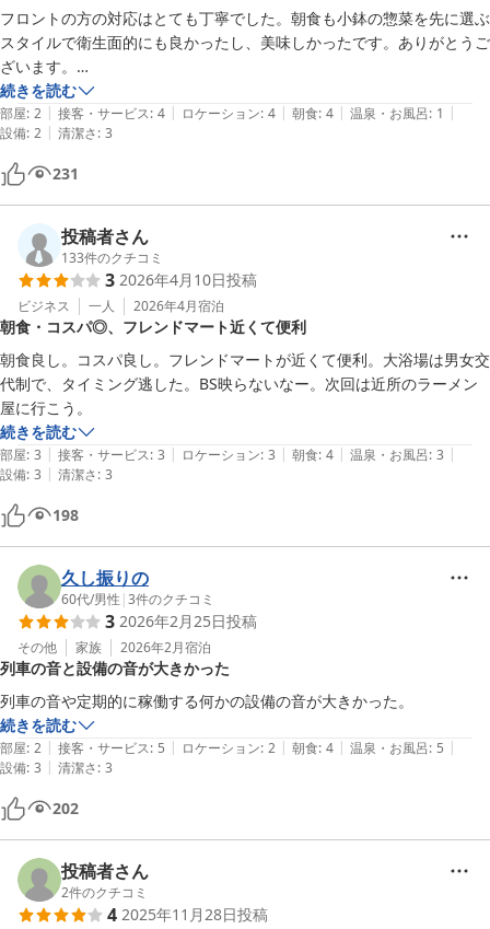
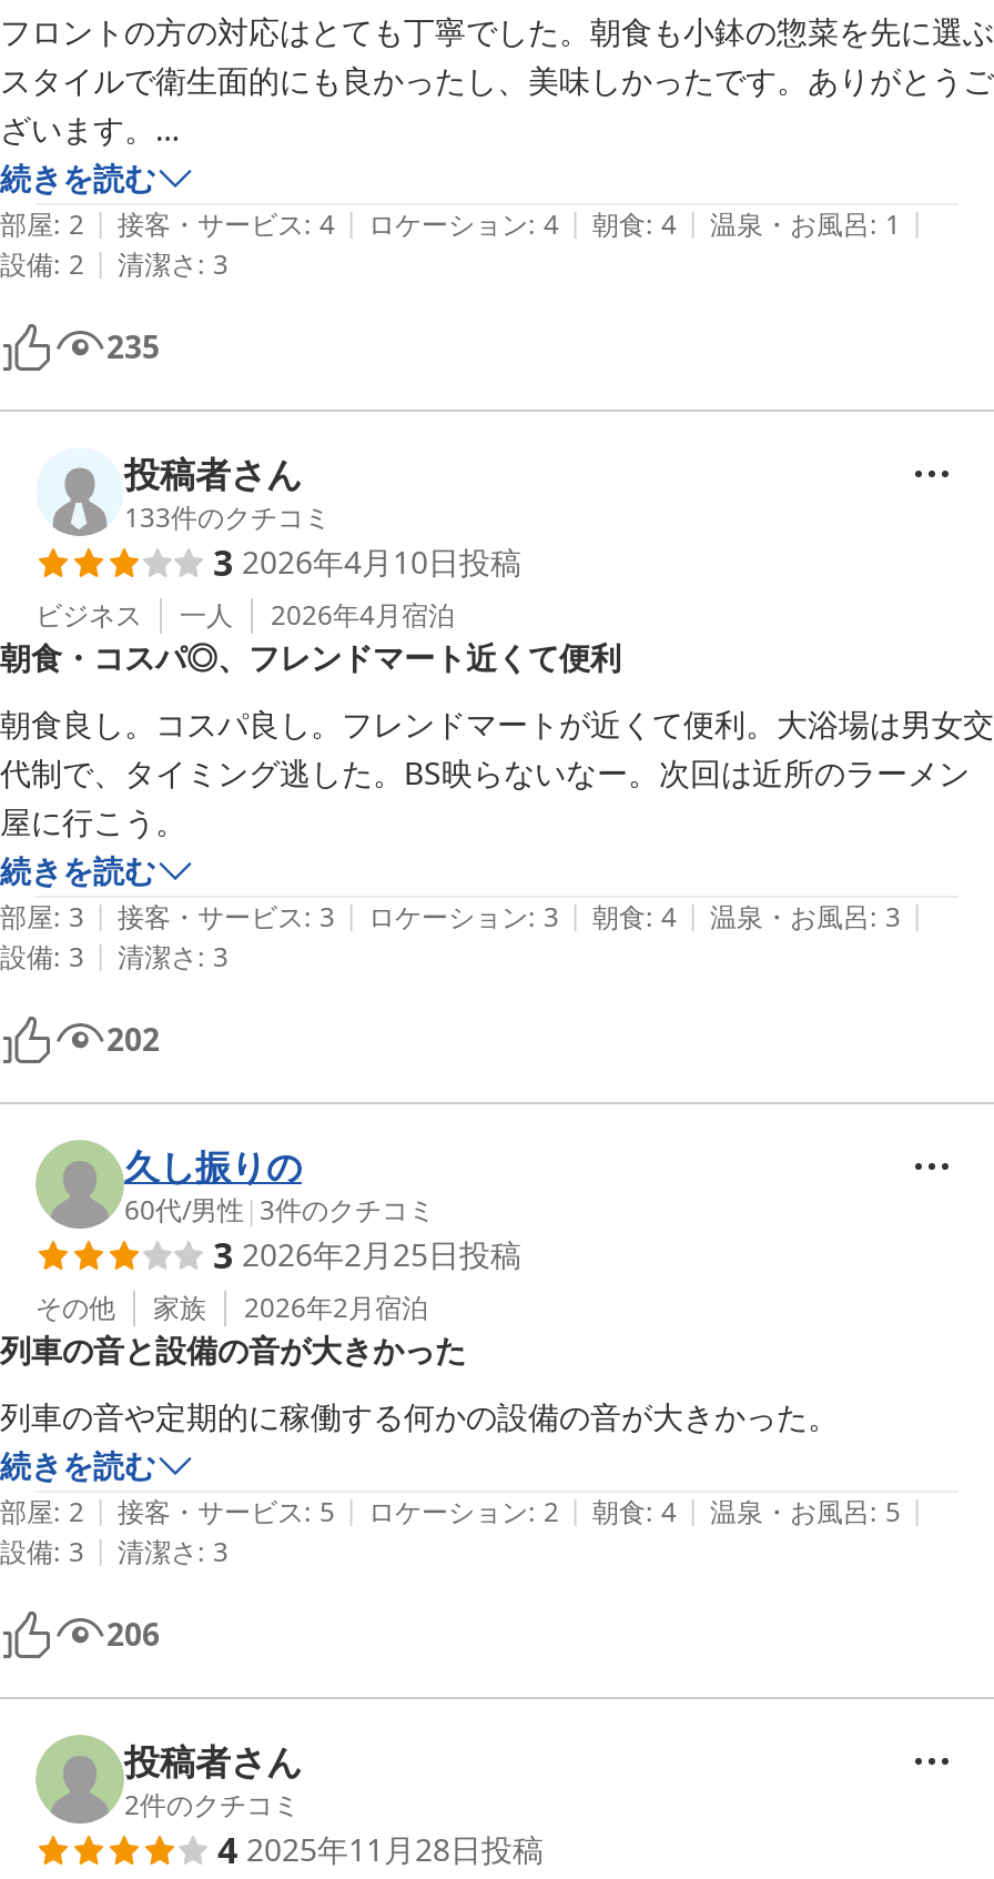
[52,163,79,184] 231 -> [106,325,160,367] 235
[52,504,79,525] 198 -> [106,1018,160,1060] 202
[52,798,79,818] 202 -> [106,1613,160,1655] 206

